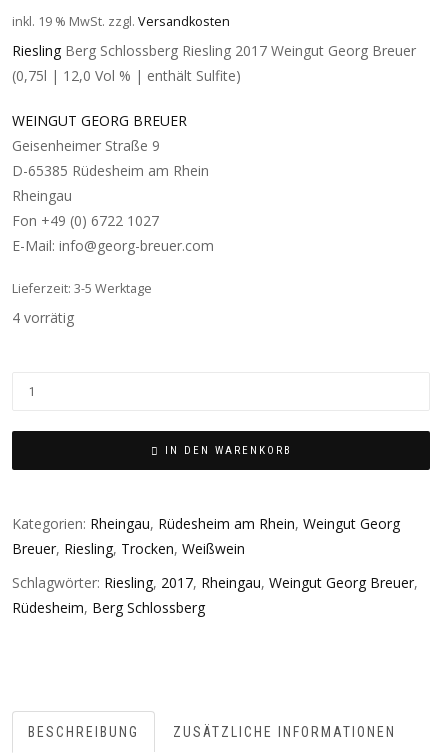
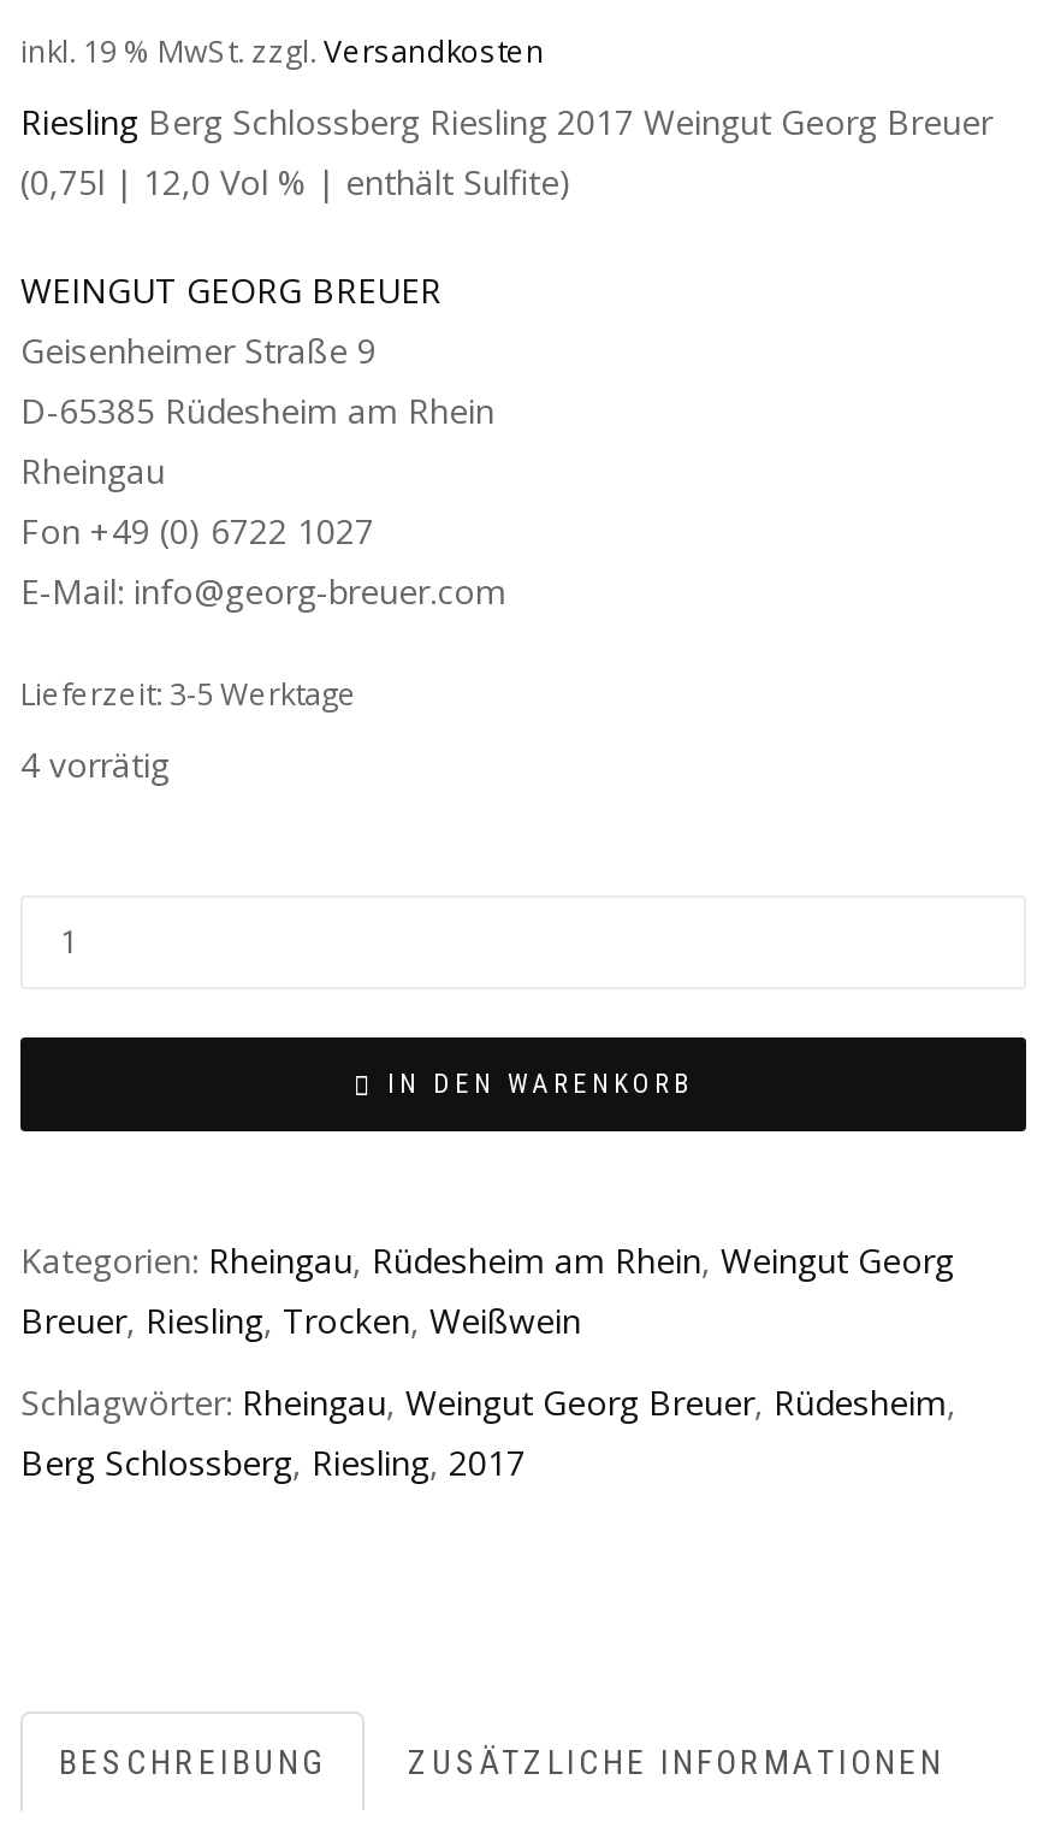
[12,573,418,617] Schlagwörter: Riesling, 2017, Rheingau, Weingut Georg Breuer, | Rüdesheim, Berg Schlossberg -> [20,1379,956,1484] Schlagwörter: Rheingau, Weingut Georg Breuer, Rüdesheim, | Berg Schlossberg, Riesling, 2017

